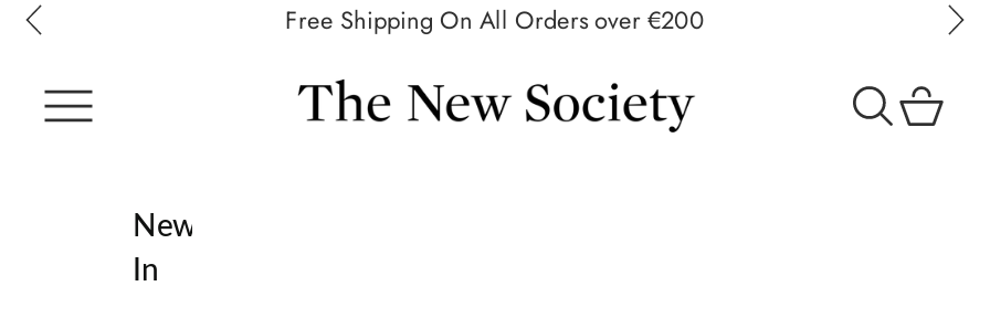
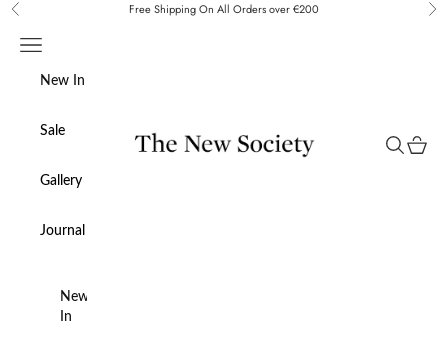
none -> [40,74,85,88] New In
none -> [40,124,65,138] Sale
none -> [40,174,82,188] Gallery
none -> [40,224,85,238] Journal

